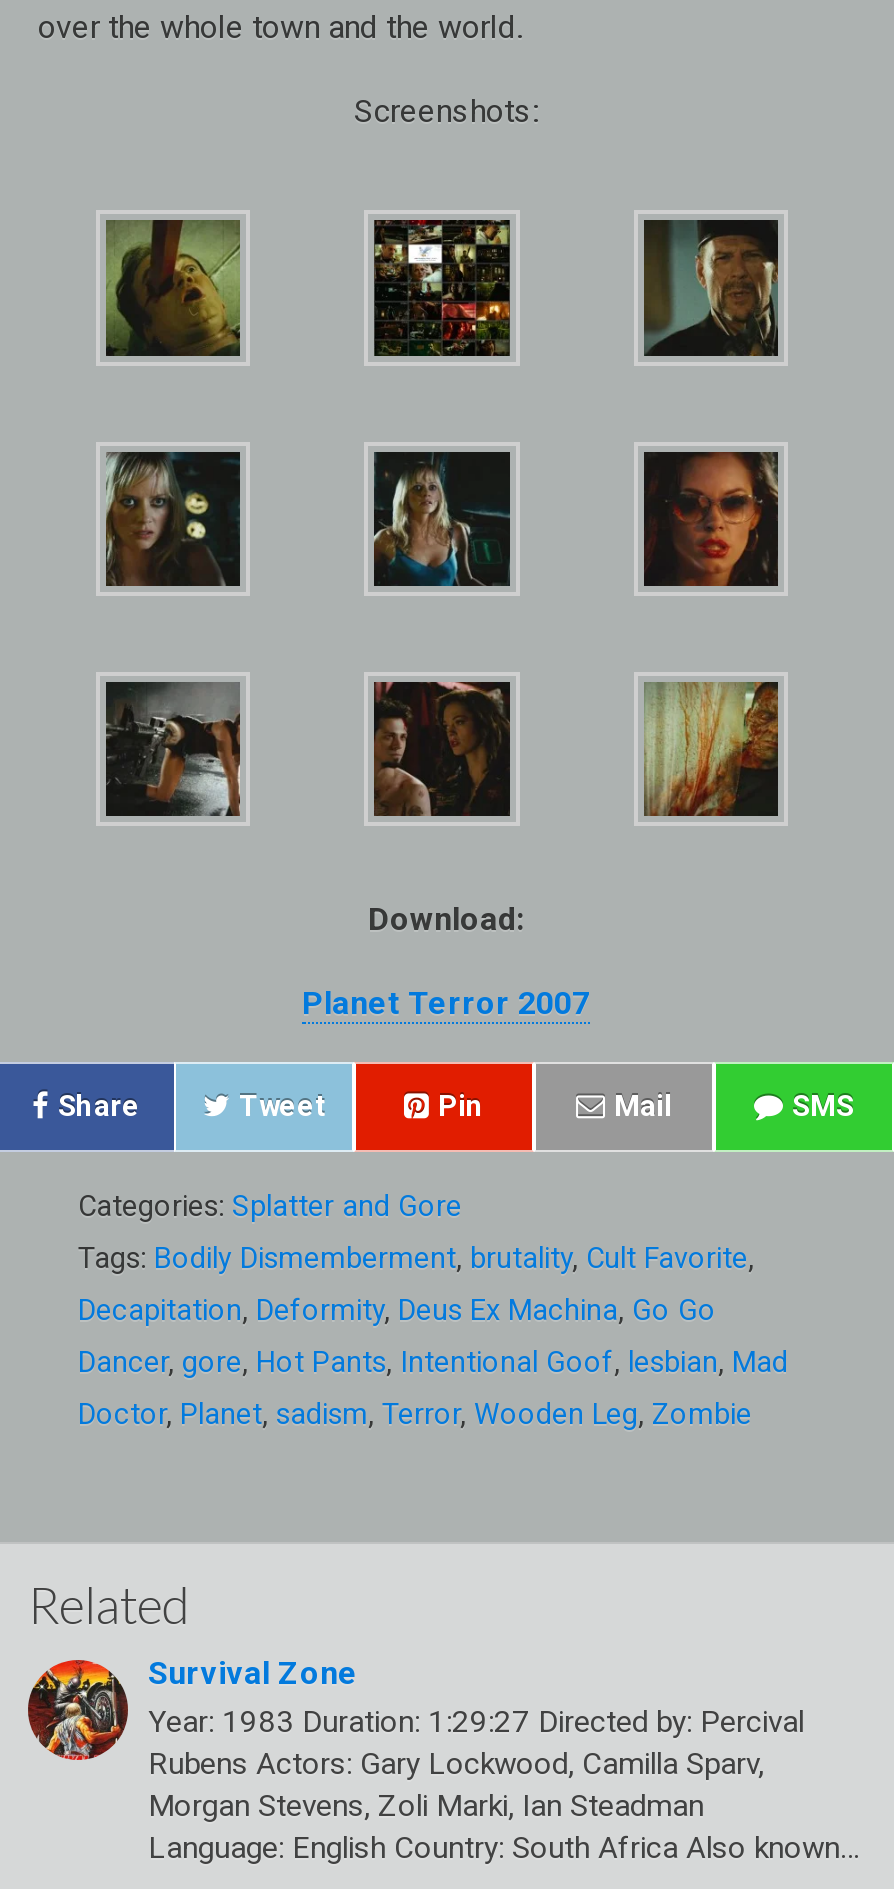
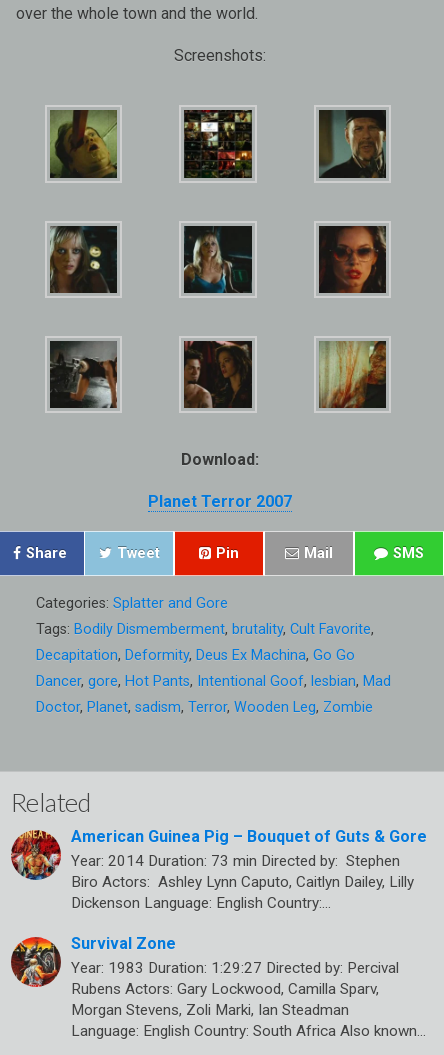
none -> [11,827,427,912] [image] | American Guinea Pig – Bouquet of Guts & Gore | Year: 2014 Duration: 73 min Directed by: Stephen | Biro Actors: Ashley Lynn Caputo, Caitlyn Dailey, Lilly | Dickenson Language: English Country:…

